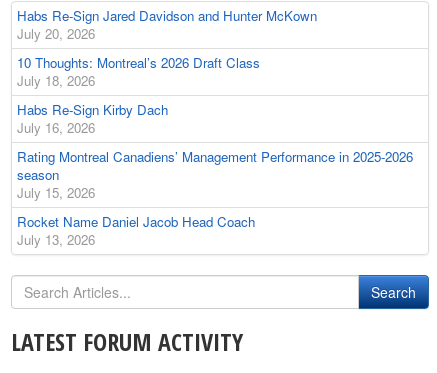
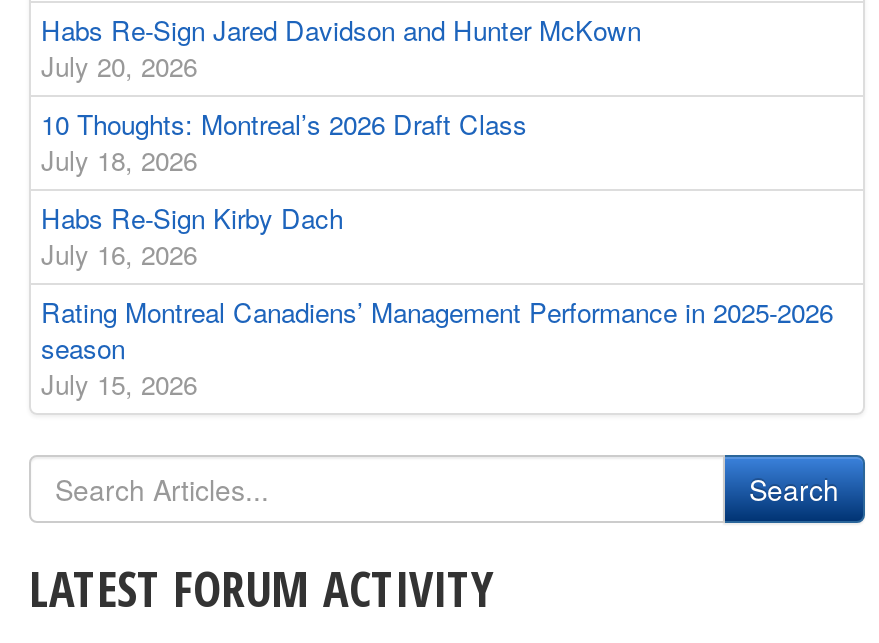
[17,212,255,249] Rocket Name Daniel Jacob Head Coach | July 13, 2026 -> none

